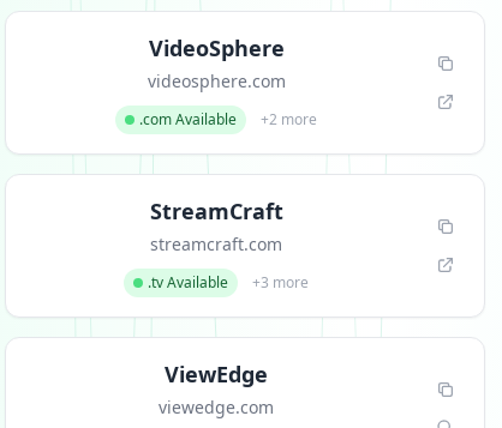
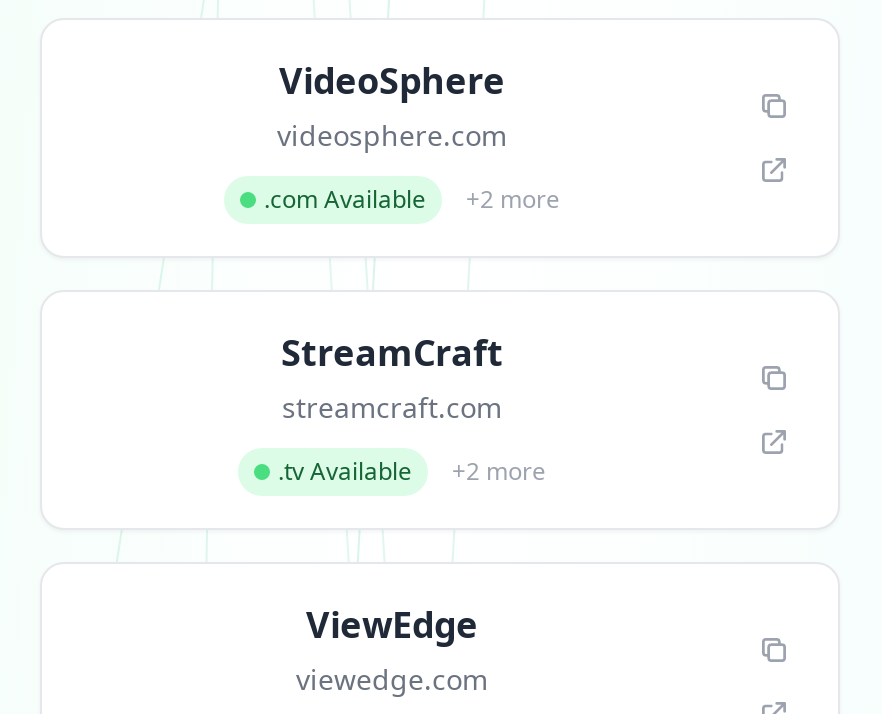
[148,272,309,293] .tv Available +3 more -> [278,454,546,488] .tv Available +2 more

